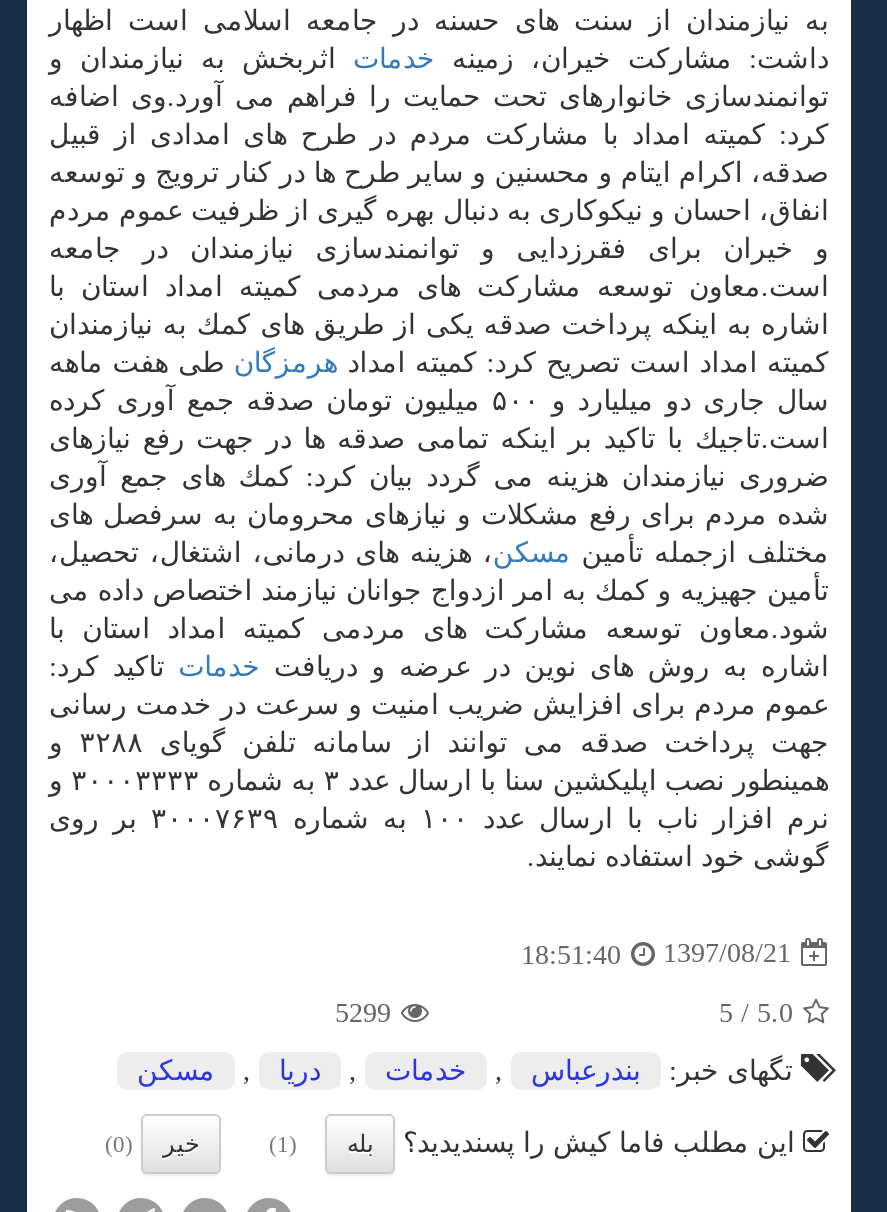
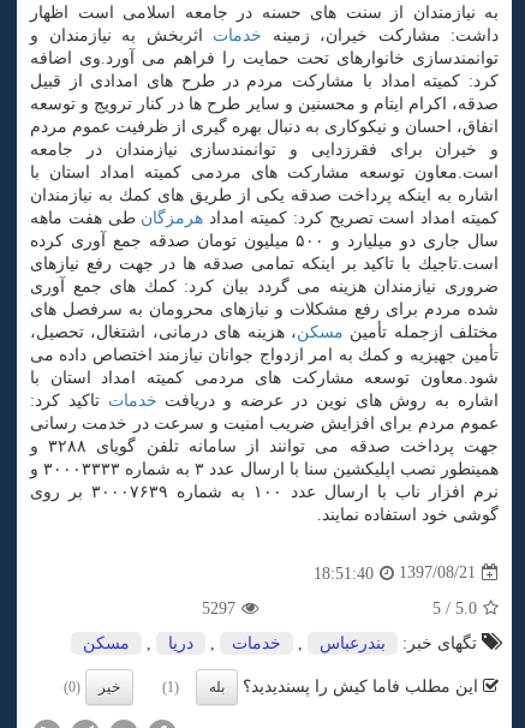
[335,998,391,1028] 5299 -> [202,599,235,617] 5297

